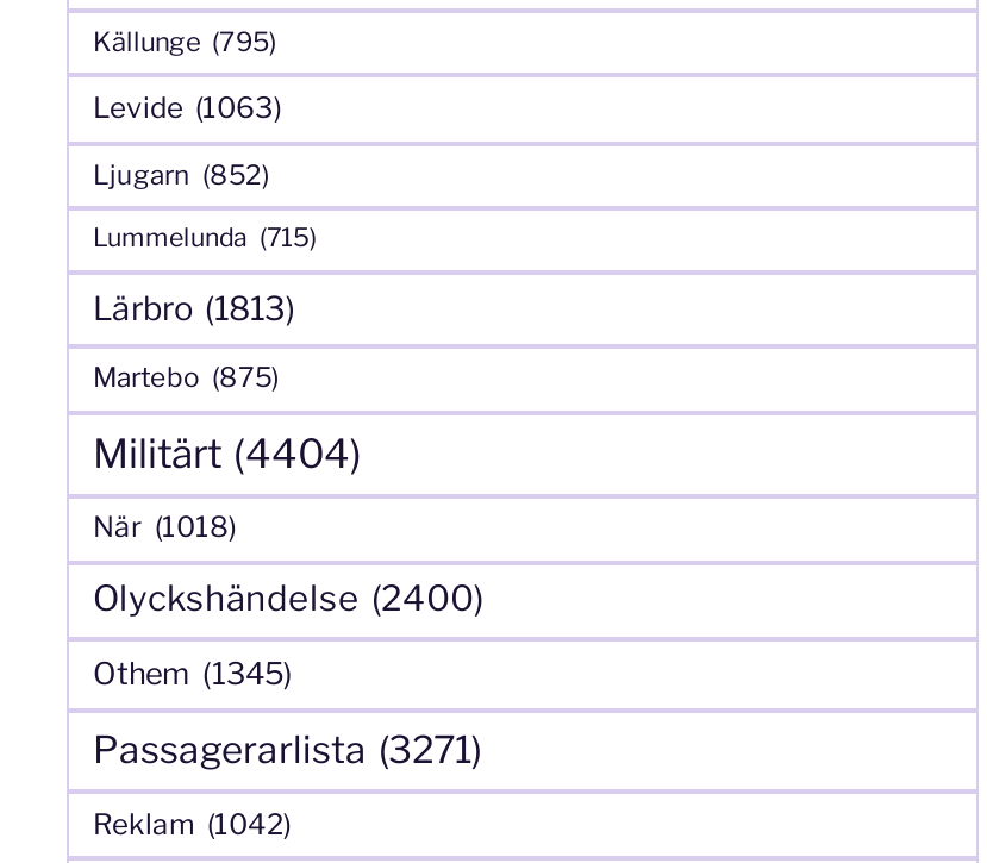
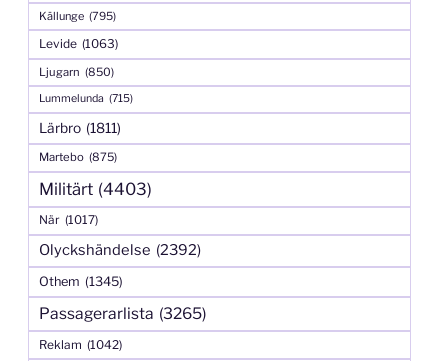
[93,158,269,191] Ljugarn (852) -> [39,65,114,79] Ljugarn (850)
[93,289,295,327] Lärbro (1813) -> [39,120,121,136] Lärbro (1811)
[93,429,362,477] Militärt (4404) -> [39,179,152,199] Militärt (4403)
[93,510,236,543] När (1018) -> [39,213,98,227] När (1017)
[93,577,483,619] Olyckshändelse (2400) -> [39,241,201,259] Olyckshändelse (2392)
[93,727,481,772] Passagerarlista (3271) -> [39,304,206,323] Passagerarlista (3265)

